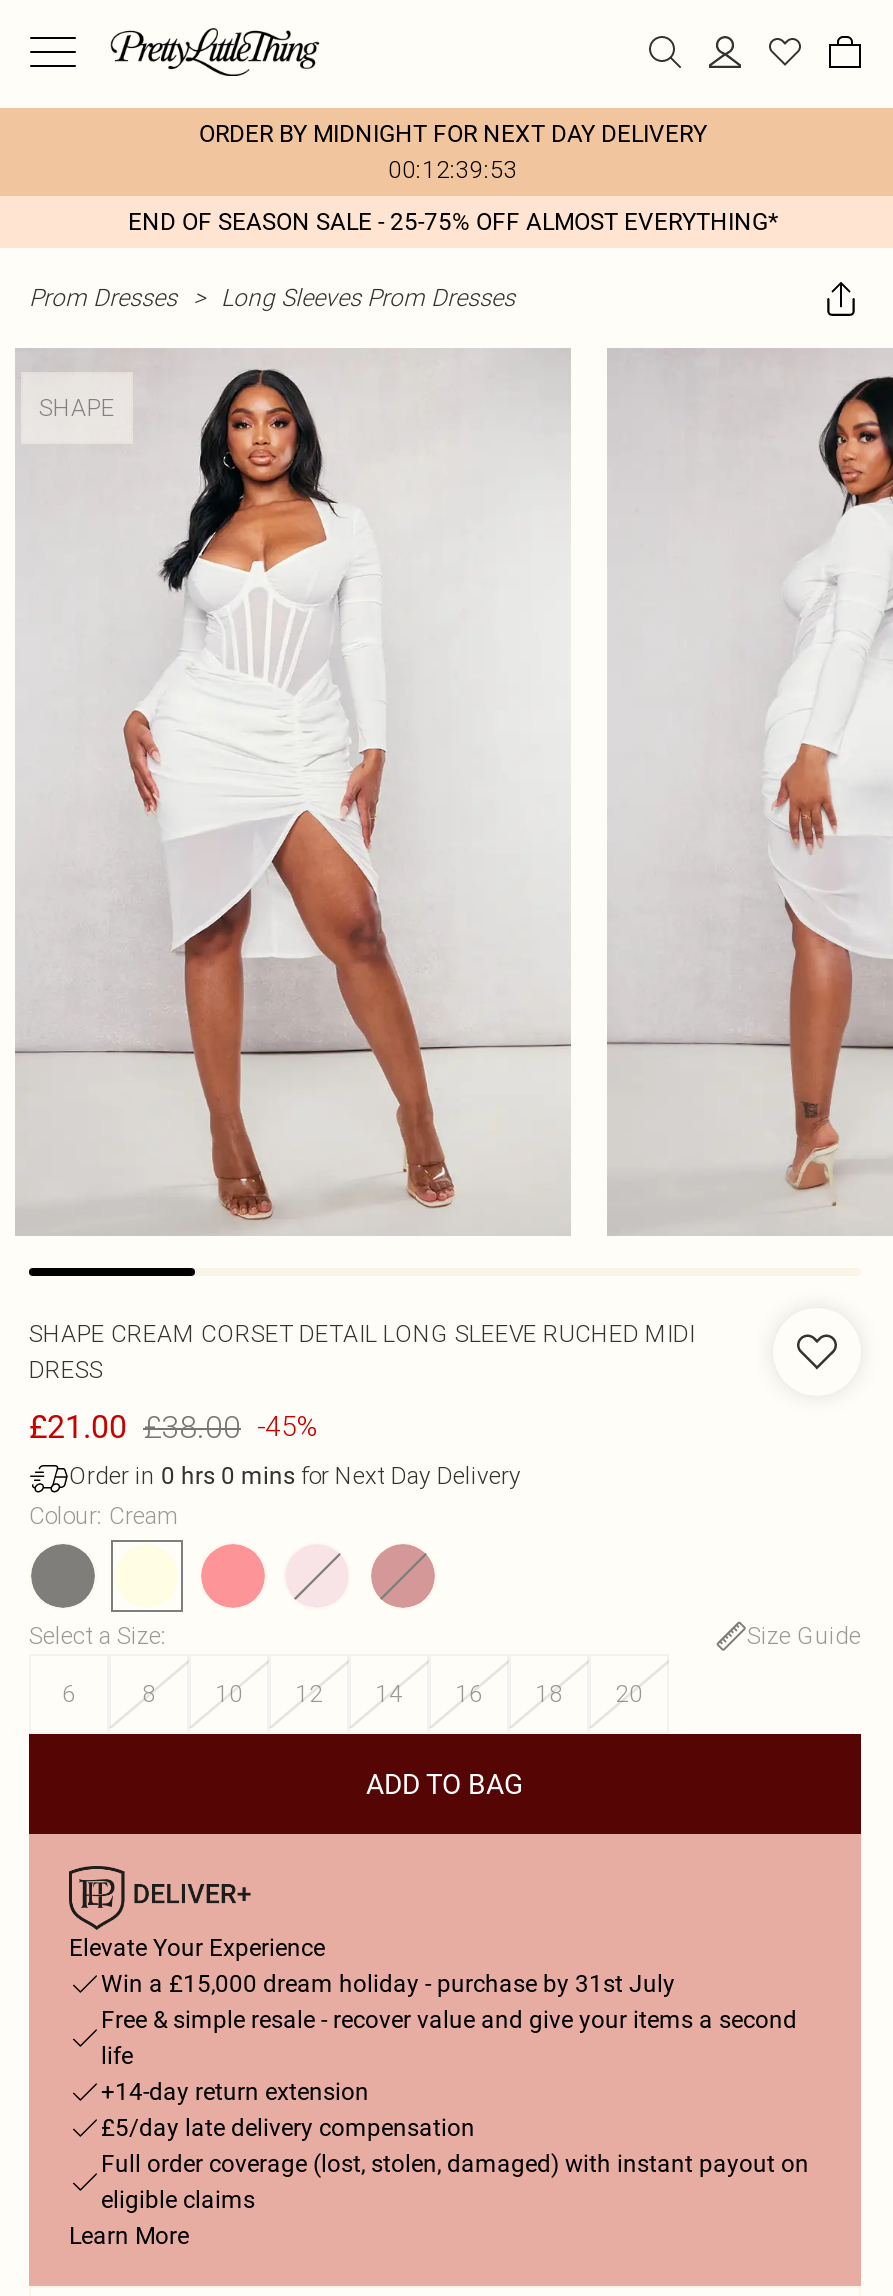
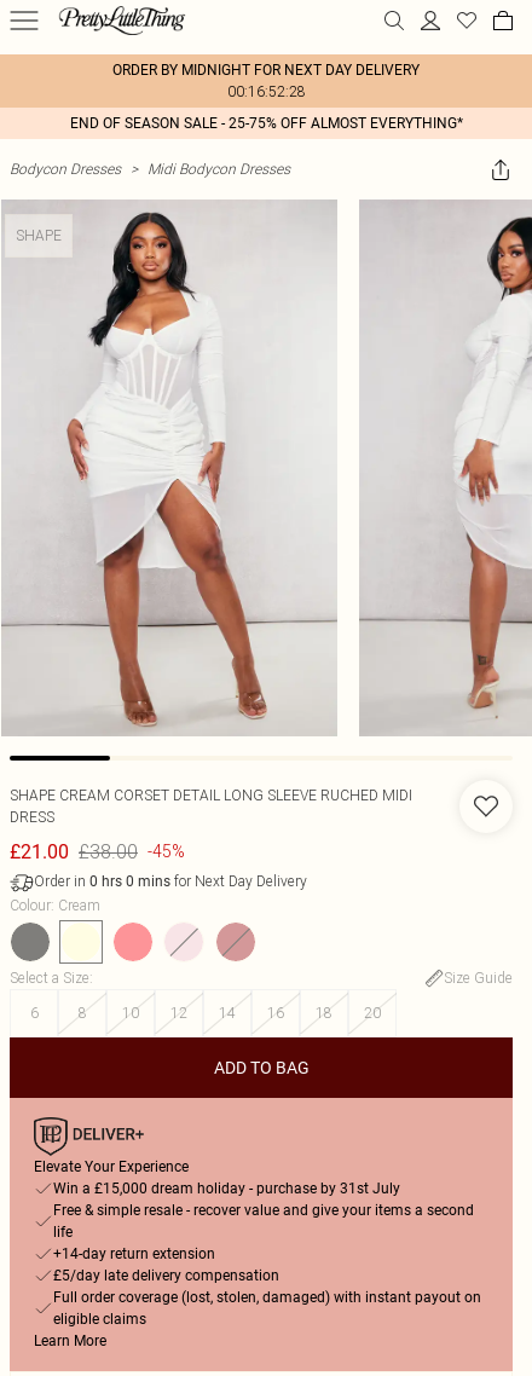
[388,154,518,184] 00:12:39:53 -> [227,82,305,100] 00:16:52:28
[29,282,515,312] Prom Dresses > Long Sleeves Prom Dresses -> [10,160,290,178] Bodycon Dresses > Midi Bodycon Dresses

